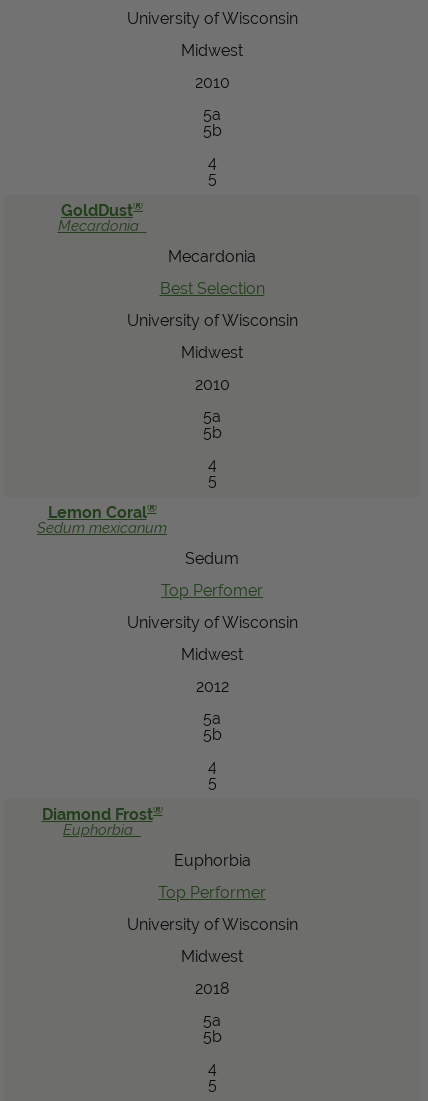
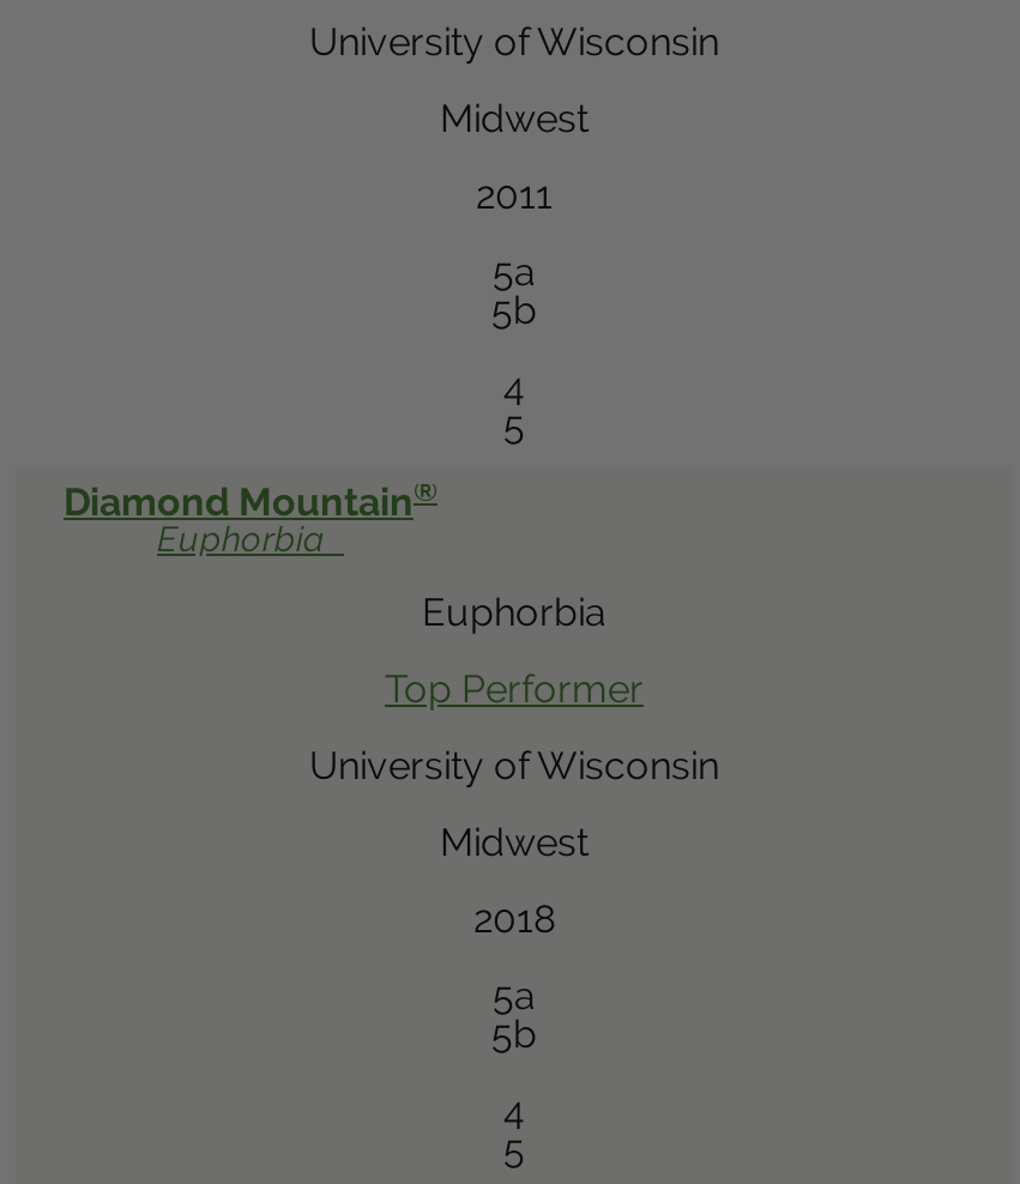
[194,73,229,92] 2010 -> [476,173,553,219] 2011
[37,199,297,824] GoldDust® | Mecardonia | Mecardonia | Best Selection | University of Wisconsin | Midwest | 2010 | 5a | 5b | 4 | 5 | Lemon Coral® | Sedum mexicanum | Sedum | Top Perfomer | University of Wisconsin | Midwest | 2012 | 5a | 5b | 4 | 5 | Diamond Frost® -> [64,475,437,526] Diamond Mountain®

